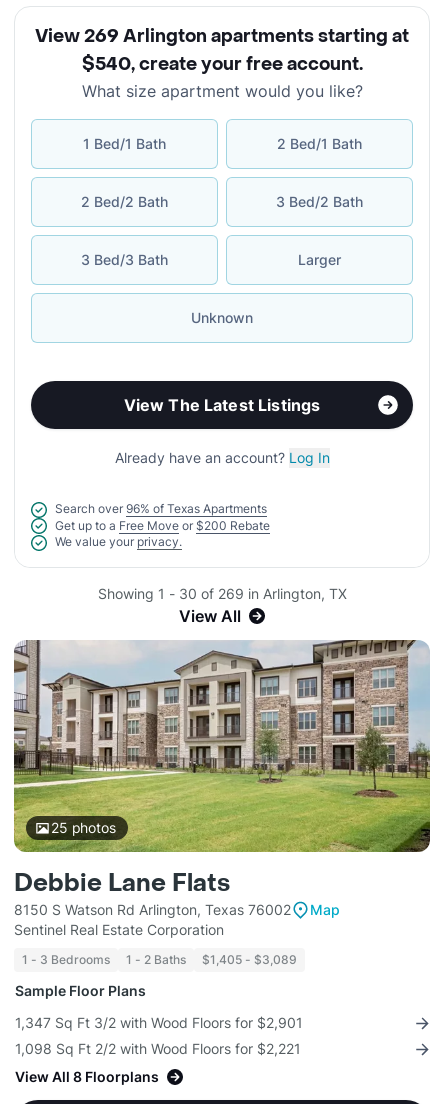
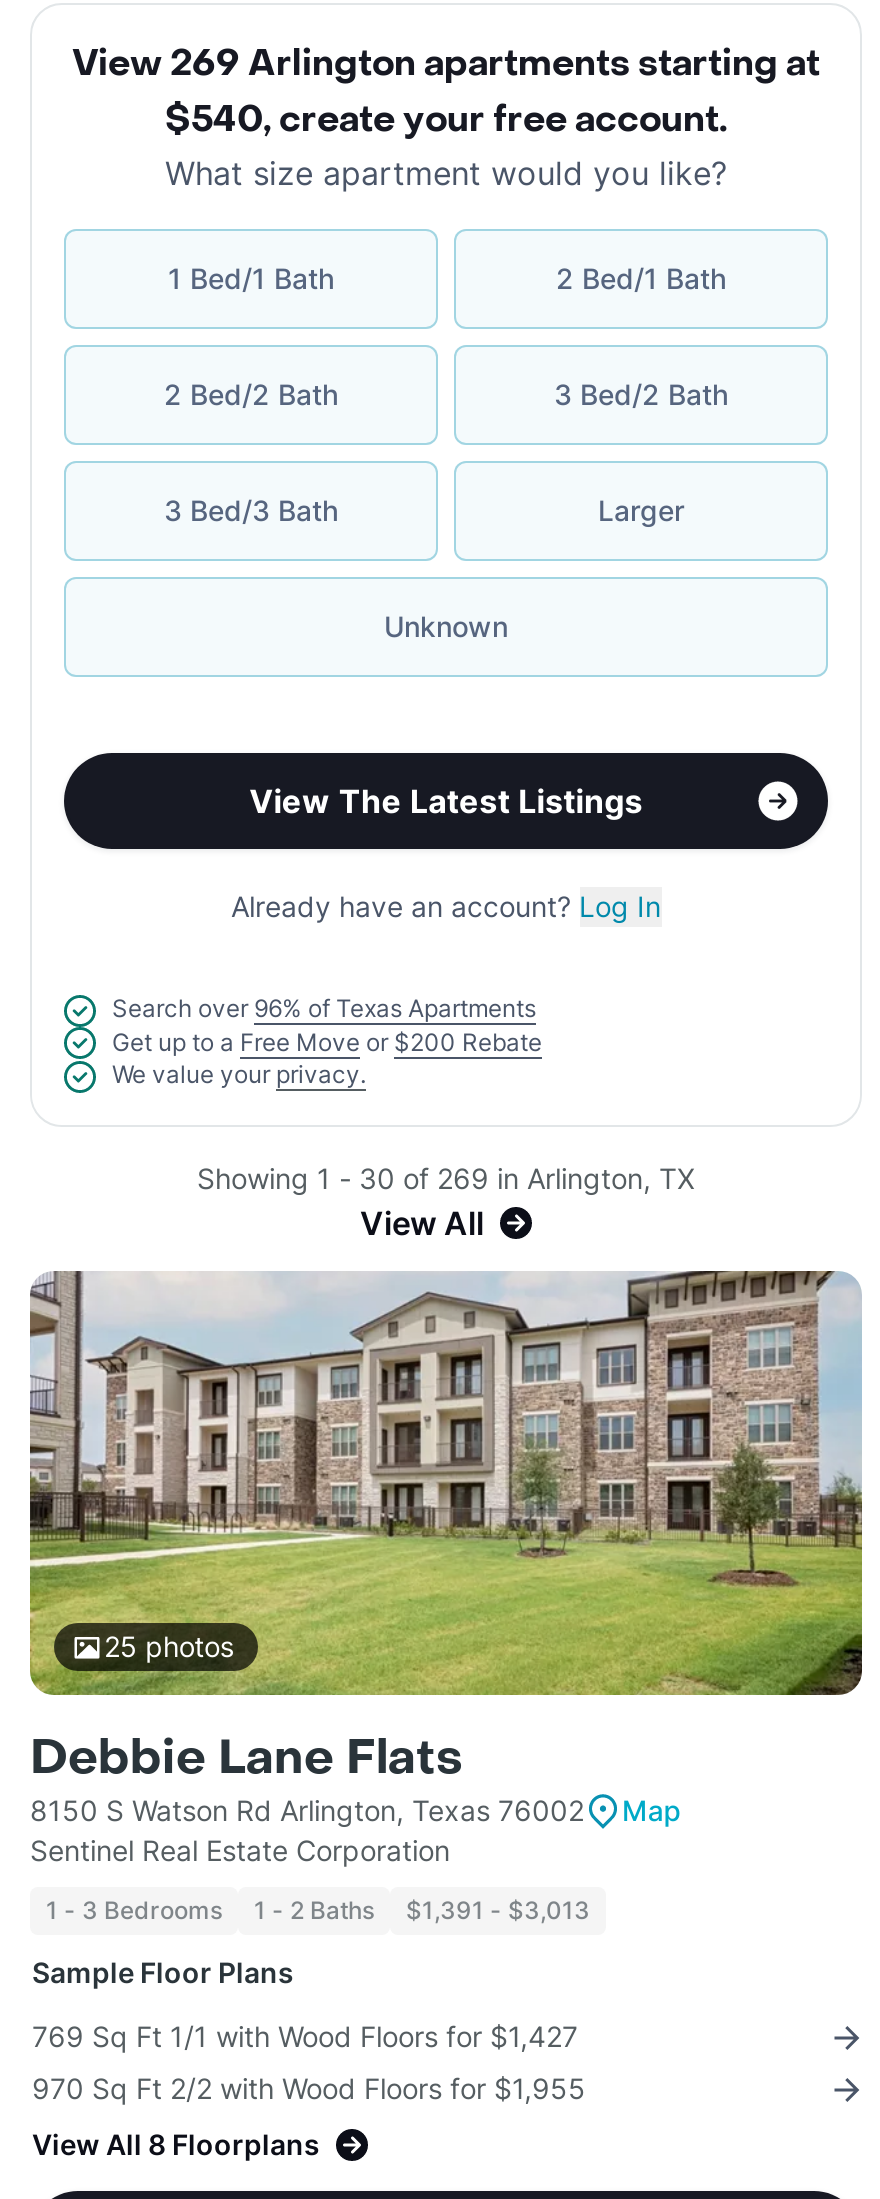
[22,952,297,967] 1 - 3 Bedrooms 1 - 2 Baths $1,405 - $3,089 -> [46,1895,590,1925] 1 - 3 Bedrooms 1 - 2 Baths $1,391 - $3,013
[15,1014,303,1031] 1,347 Sq Ft 3/2 with Wood Floors for $2,901 -> [32,2019,578,2053] 769 Sq Ft 1/1 with Wood Floors for $1,427
[15,1040,301,1057] 1,098 Sq Ft 2/2 with Wood Floors for $2,221 -> [32,2071,586,2105] 970 Sq Ft 2/2 with Wood Floors for $1,955

